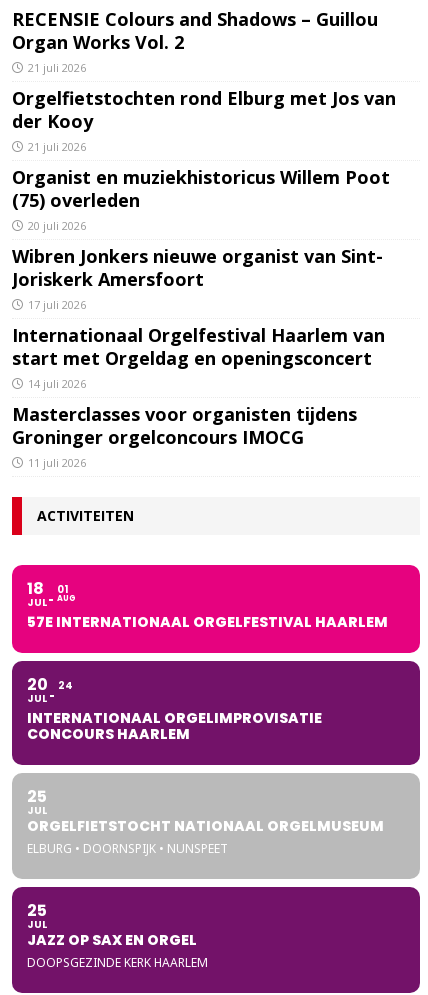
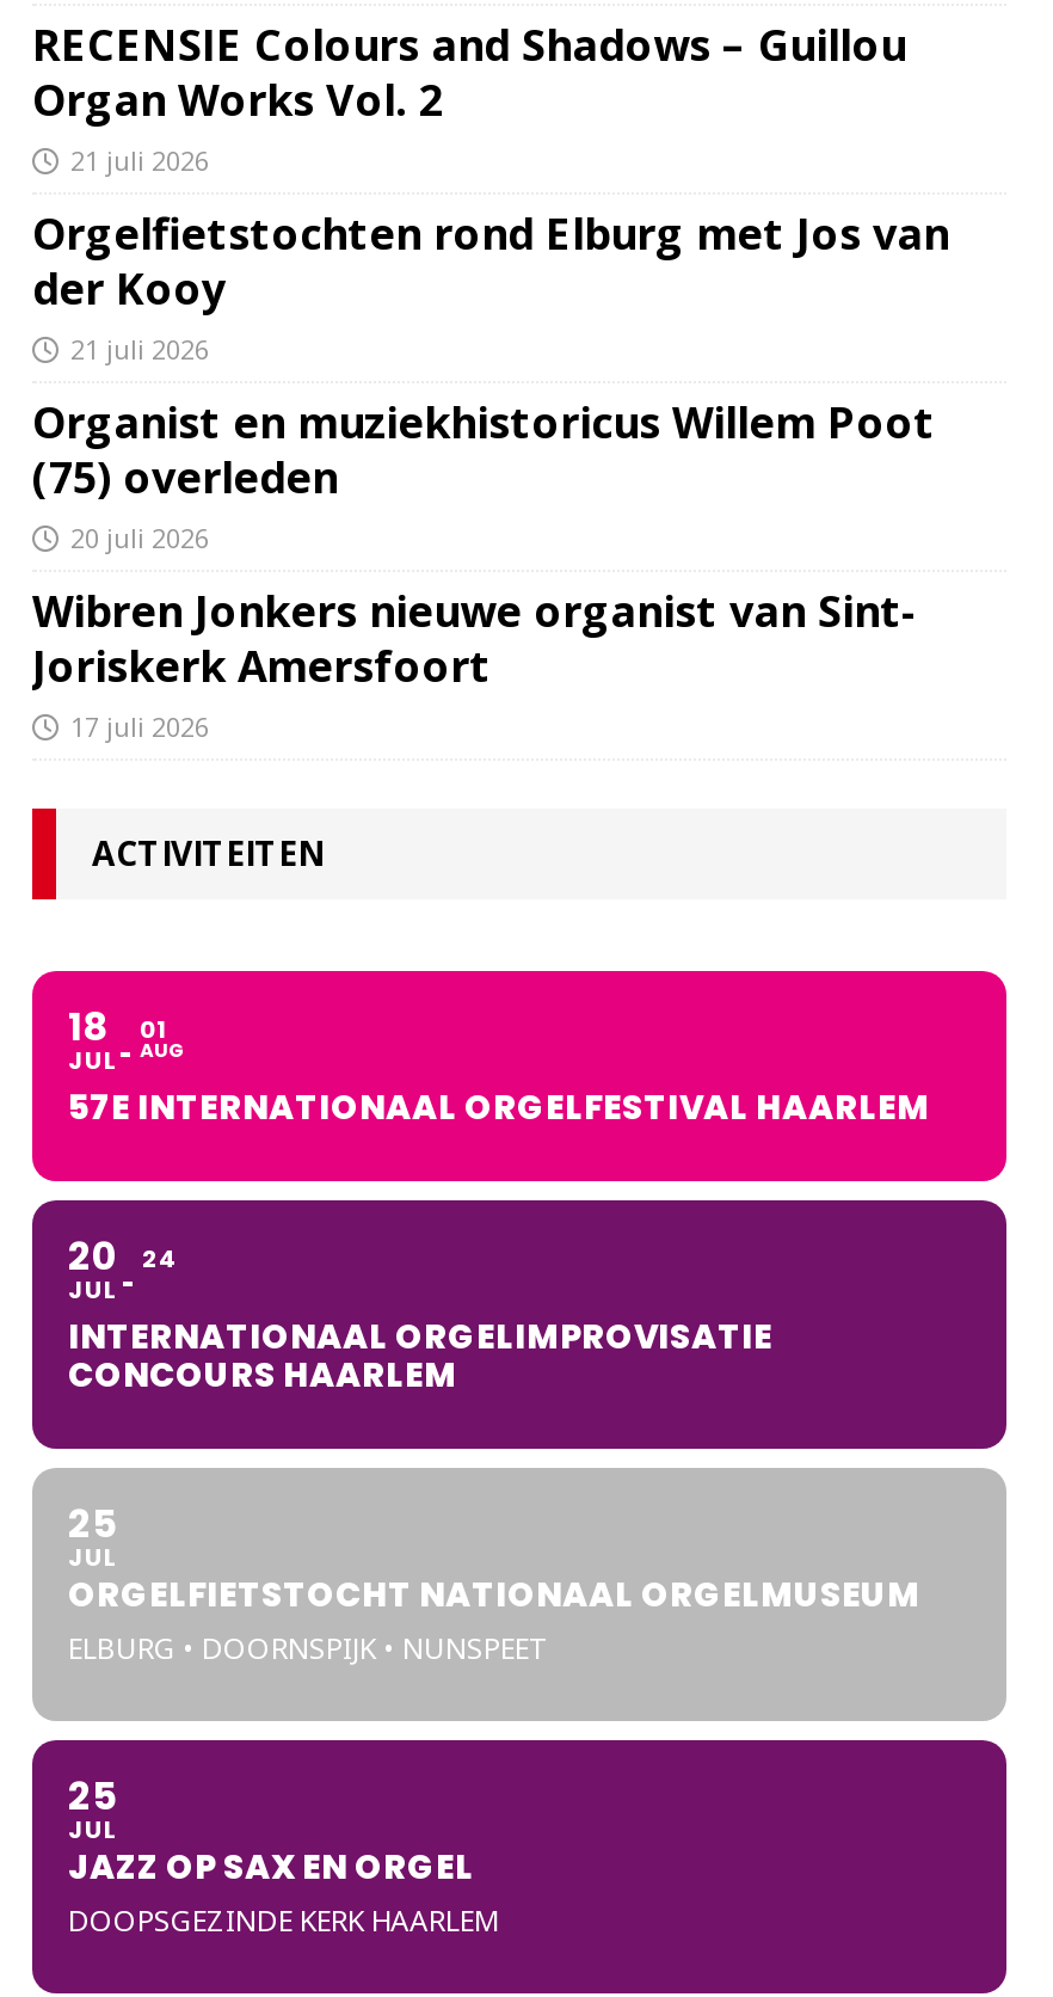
[12,323,385,470] Internationaal Orgelfestival Haarlem van | start met Orgeldag en openingsconcert | 14 juli 2026 | Masterclasses voor organisten tijdens | Groninger orgelconcours IMOCG | 11 juli 2026 -> none

